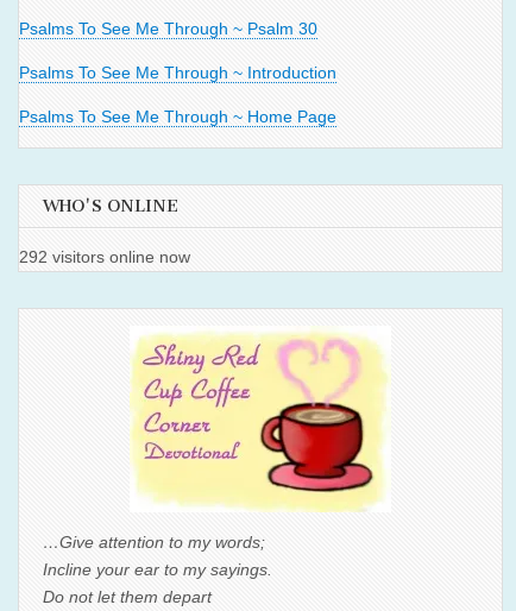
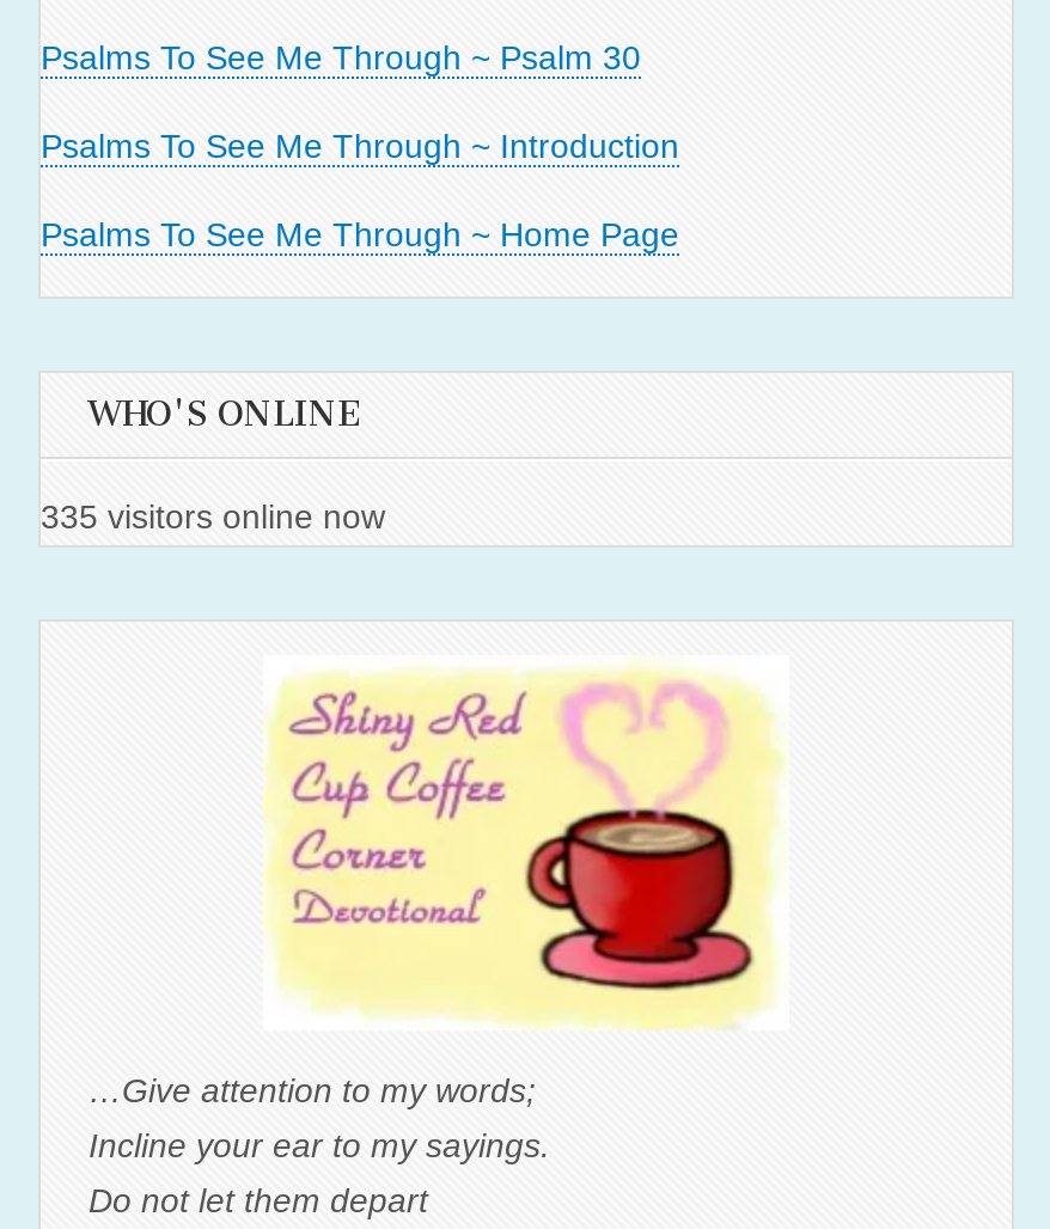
[19,247,190,266] 292 visitors online now -> [41,498,385,536] 335 visitors online now

